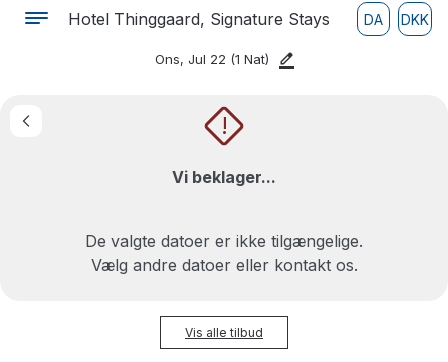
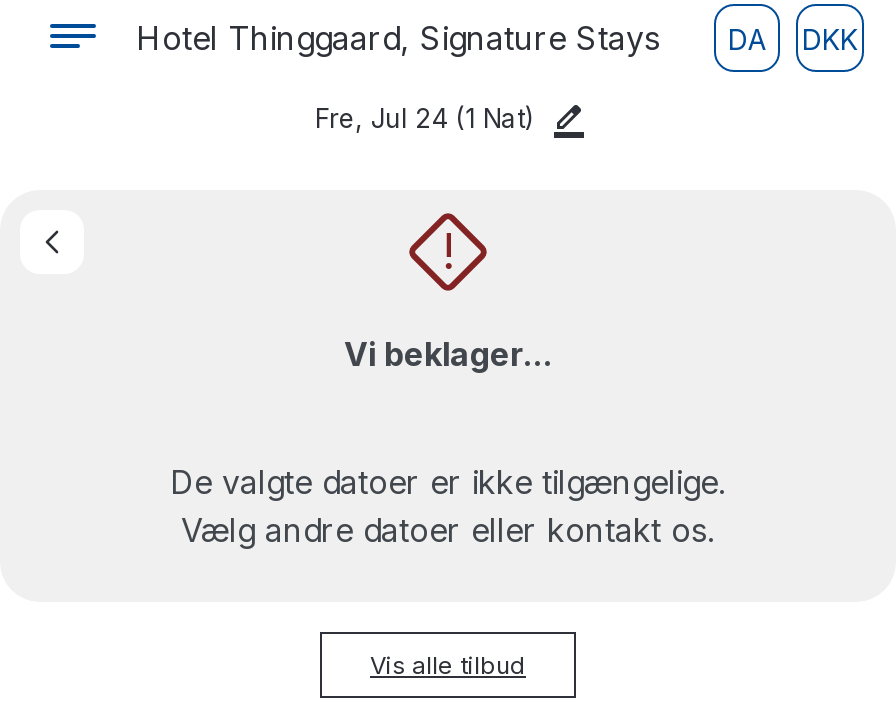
[155,51,269,67] Ons, Jul 22 (1 Nat) -> [315,102,533,134] Fre, Jul 24 (1 Nat)

